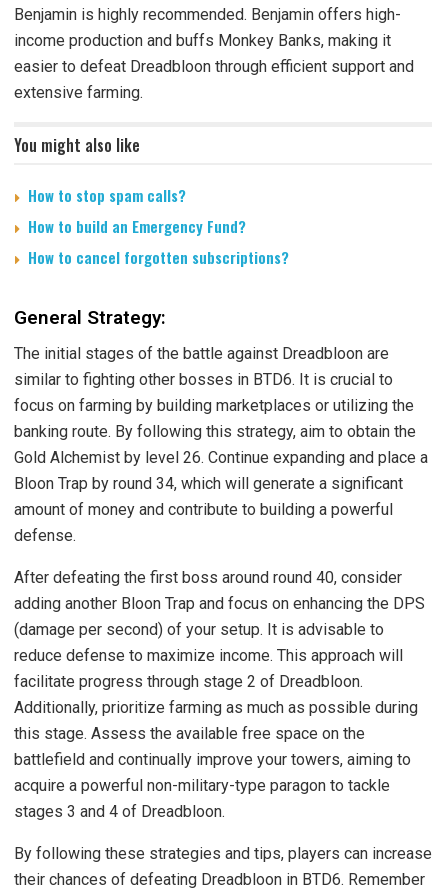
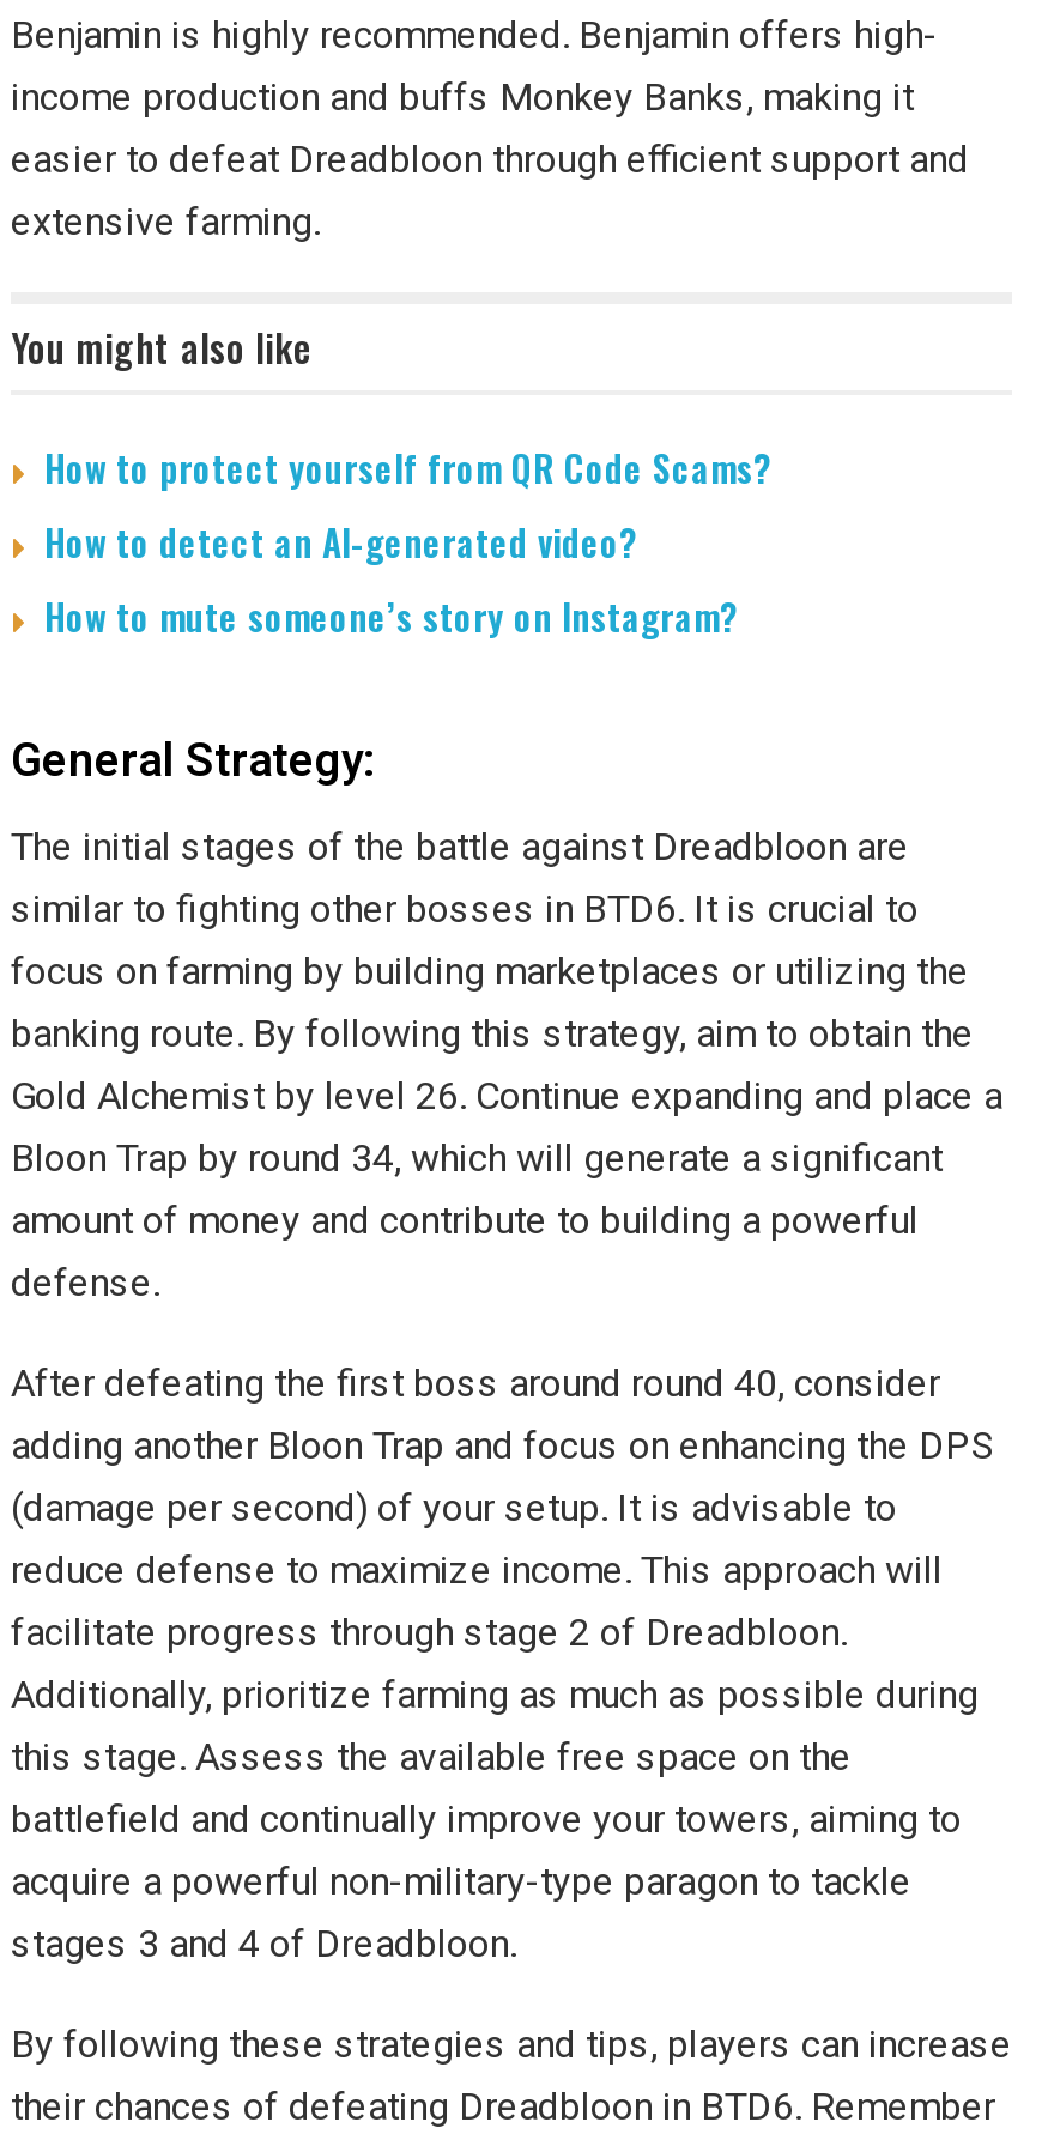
[28,184,289,268] How to stop spam calls? | How to build an Emergency Fund? | How to cancel forgotten subscriptions? -> [44,441,773,642] How to protect yourself from QR Code Scams? | How to detect an AI-generated video? | How to mute someone’s story on Instagram?

